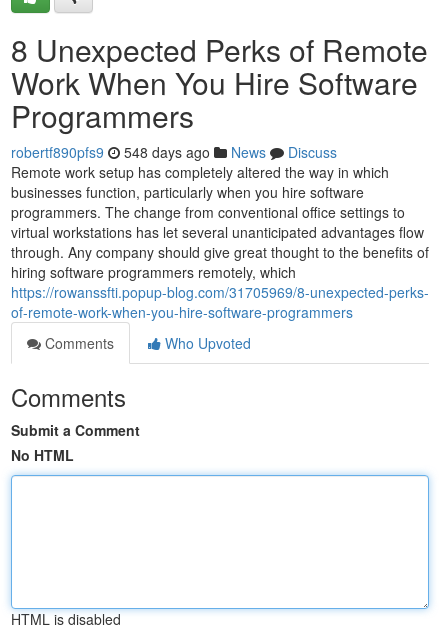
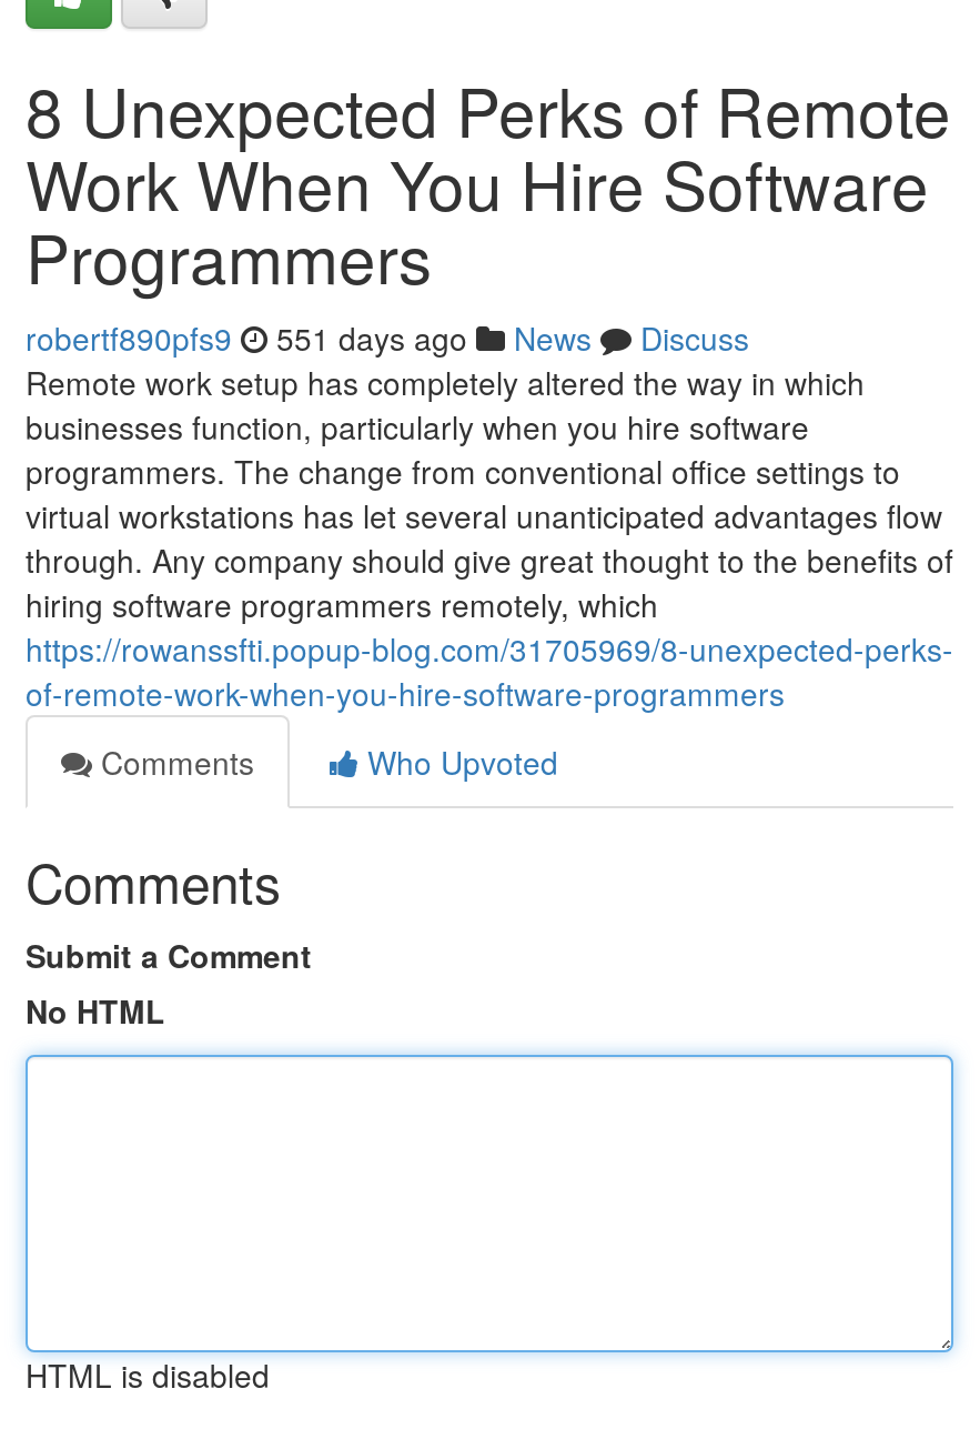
[11,142,337,162] robertf890pfs9 548 days ago News Discuss -> [26,315,749,360] robertf890pfs9 551 days ago News Discuss

